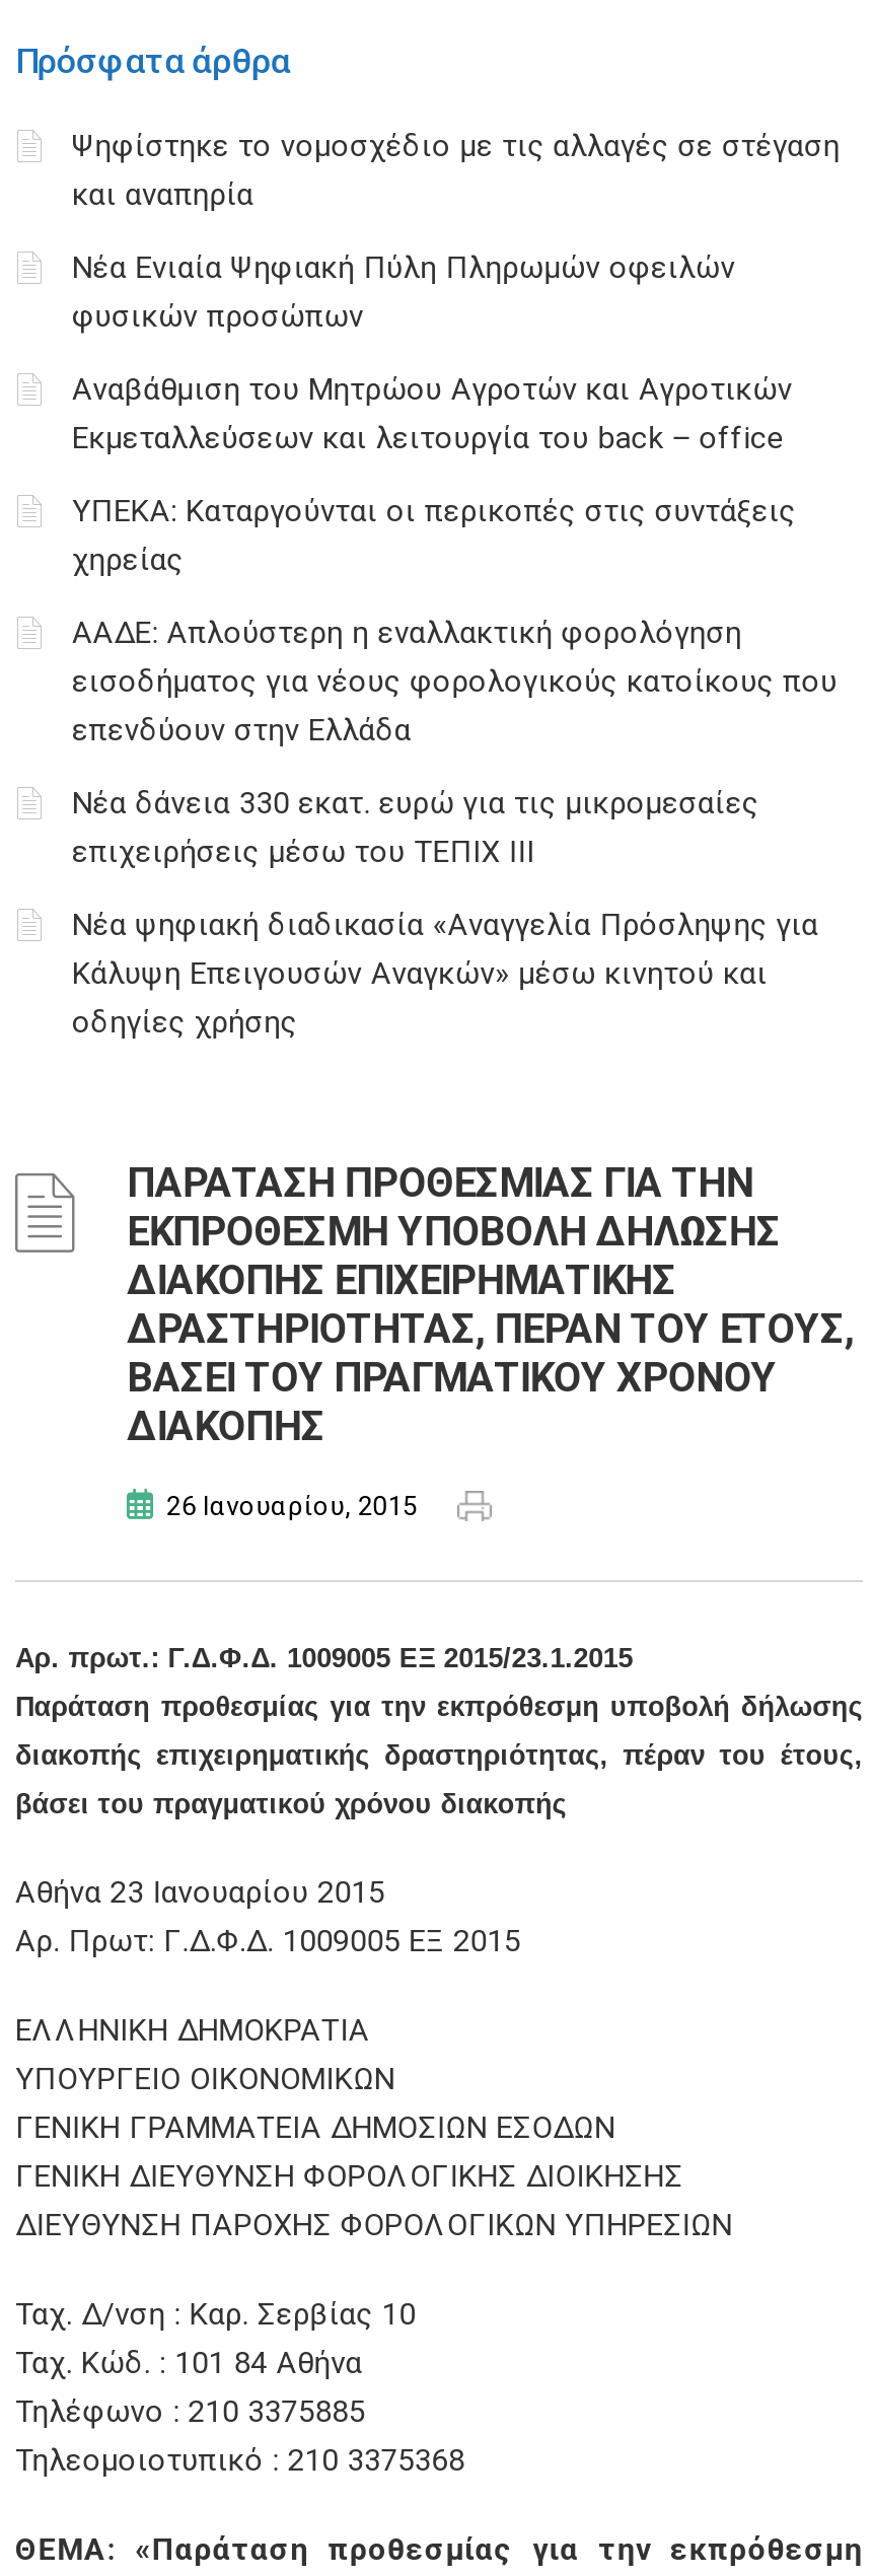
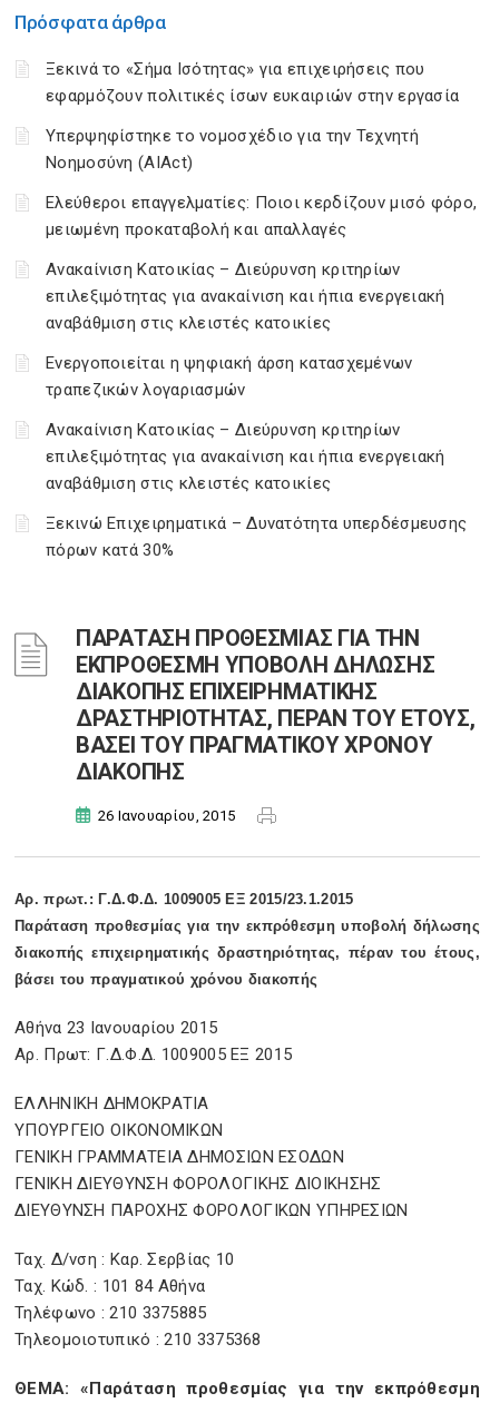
[72,128,840,213] Ψηφίστηκε το νομοσχέδιο με τις αλλαγές σε στέγαση | και αναπηρία -> [46,59,459,106] Ξεκινά το «Σήμα Ισότητας» για επιχειρήσεις που | εφαρμόζουν πολιτικές ίσων ευκαιριών στην εργασία
[72,249,735,335] Νέα Ενιαία Ψηφιακή Πύλη Πληρωμών οφειλών | φυσικών προσώπων -> [46,126,419,173] Υπερψηφίστηκε το νομοσχέδιο για την Τεχνητή | Νοημοσύνη (AIAct)
[72,371,792,456] Αναβάθμιση του Μητρώου Αγροτών και Αγροτικών | Εκμεταλλεύσεων και λειτουργία του back – office -> [46,193,477,239] Ελεύθεροι επαγγελματίες: Ποιοι κερδίζουν μισό φόρο, | μειωμένη προκαταβολή και απαλλαγές
[72,493,796,578] ΥΠΕΚΑ: Καταργούνται οι περικοπές στις συντάξεις | χηρείας -> [46,259,445,333] Ανακαίνιση Κατοικίας – Διεύρυνση κριτηρίων | επιλεξιμότητας για ανακαίνιση και ήπια ενεργειακή | αναβάθμιση στις κλειστές κατοικίες
[72,615,837,748] ΑΑΔΕ: Απλούστερη η εναλλακτική φορολόγηση | εισοδήματος για νέους φορολογικούς κατοίκους που | επενδύουν στην Ελλάδα -> [46,353,413,400] Ενεργοποιείται η ψηφιακή άρση κατασχεμένων | τραπεζικών λογαριασμών
[72,785,759,870] Νέα δάνεια 330 εκατ. ευρώ για τις μικρομεσαίες | επιχειρήσεις μέσω του ΤΕΠΙΧ ΙΙΙ -> [46,420,445,493] Ανακαίνιση Κατοικίας – Διεύρυνση κριτηρίων | επιλεξιμότητας για ανακαίνιση και ήπια ενεργειακή | αναβάθμιση στις κλειστές κατοικίες
[72,907,818,1041] Νέα ψηφιακή διαδικασία «Αναγγελία Πρόσληψης για | Κάλυψη Επειγουσών Αναγκών» μέσω κινητού και | οδηγίες χρήσης -> [46,513,467,560] Ξεκινώ Επιχειρηματικά – Δυνατότητα υπερδέσμευσης | πόρων κατά 30%

